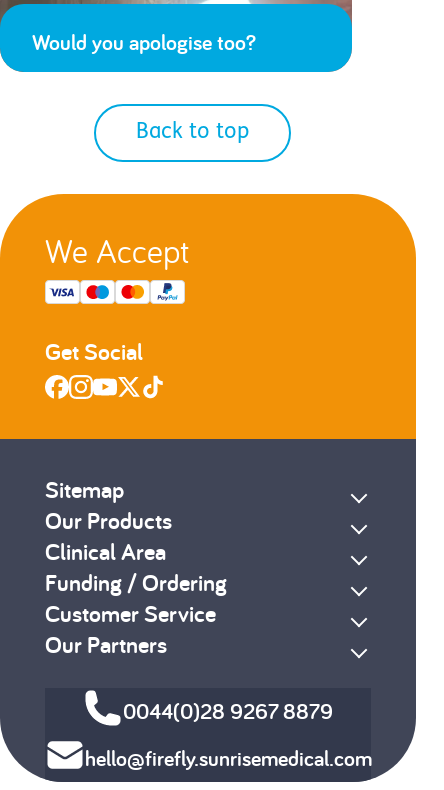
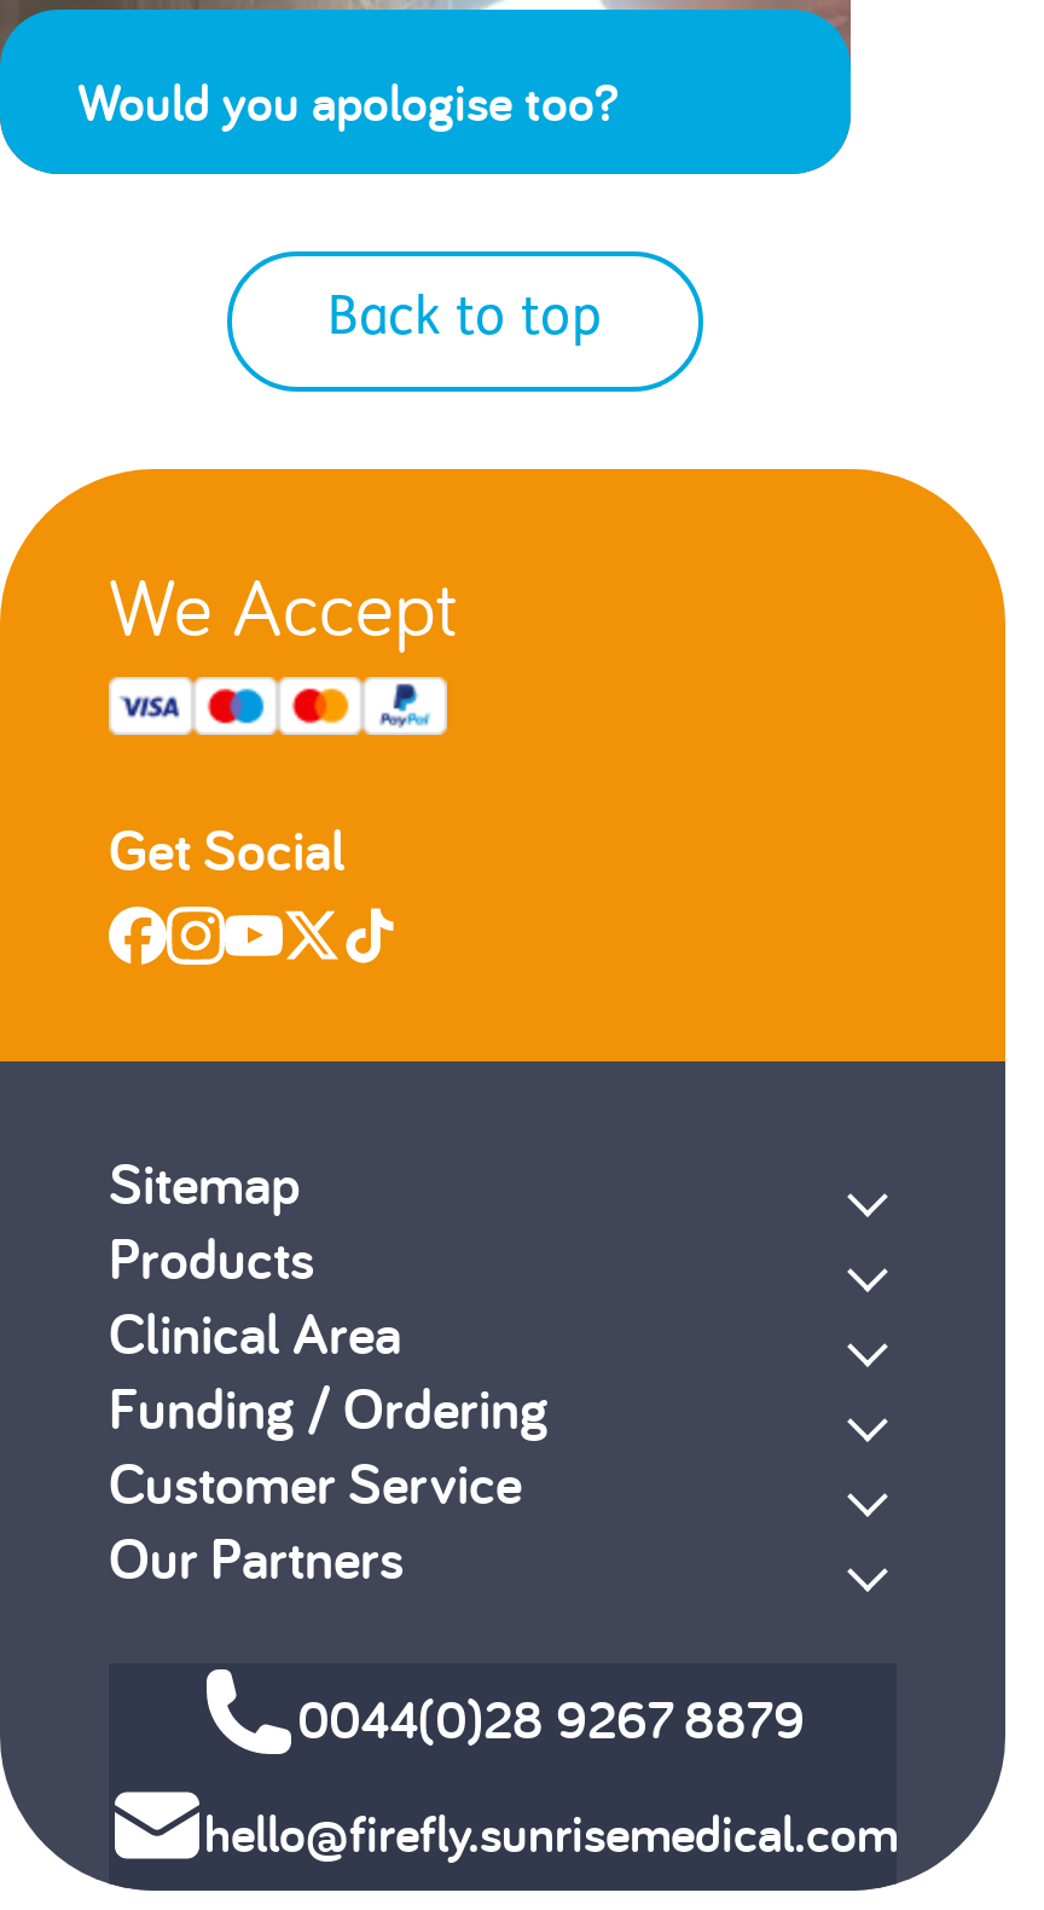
[45,505,172,536] Our Products -> [109,1220,314,1295] Products

